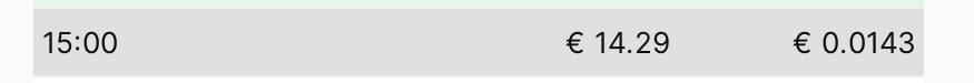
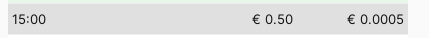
[565,24,670,60] € 14.29 -> [252,11,293,27] € 0.50
[793,24,915,60] € 0.0143 -> [347,11,404,27] € 0.0005

